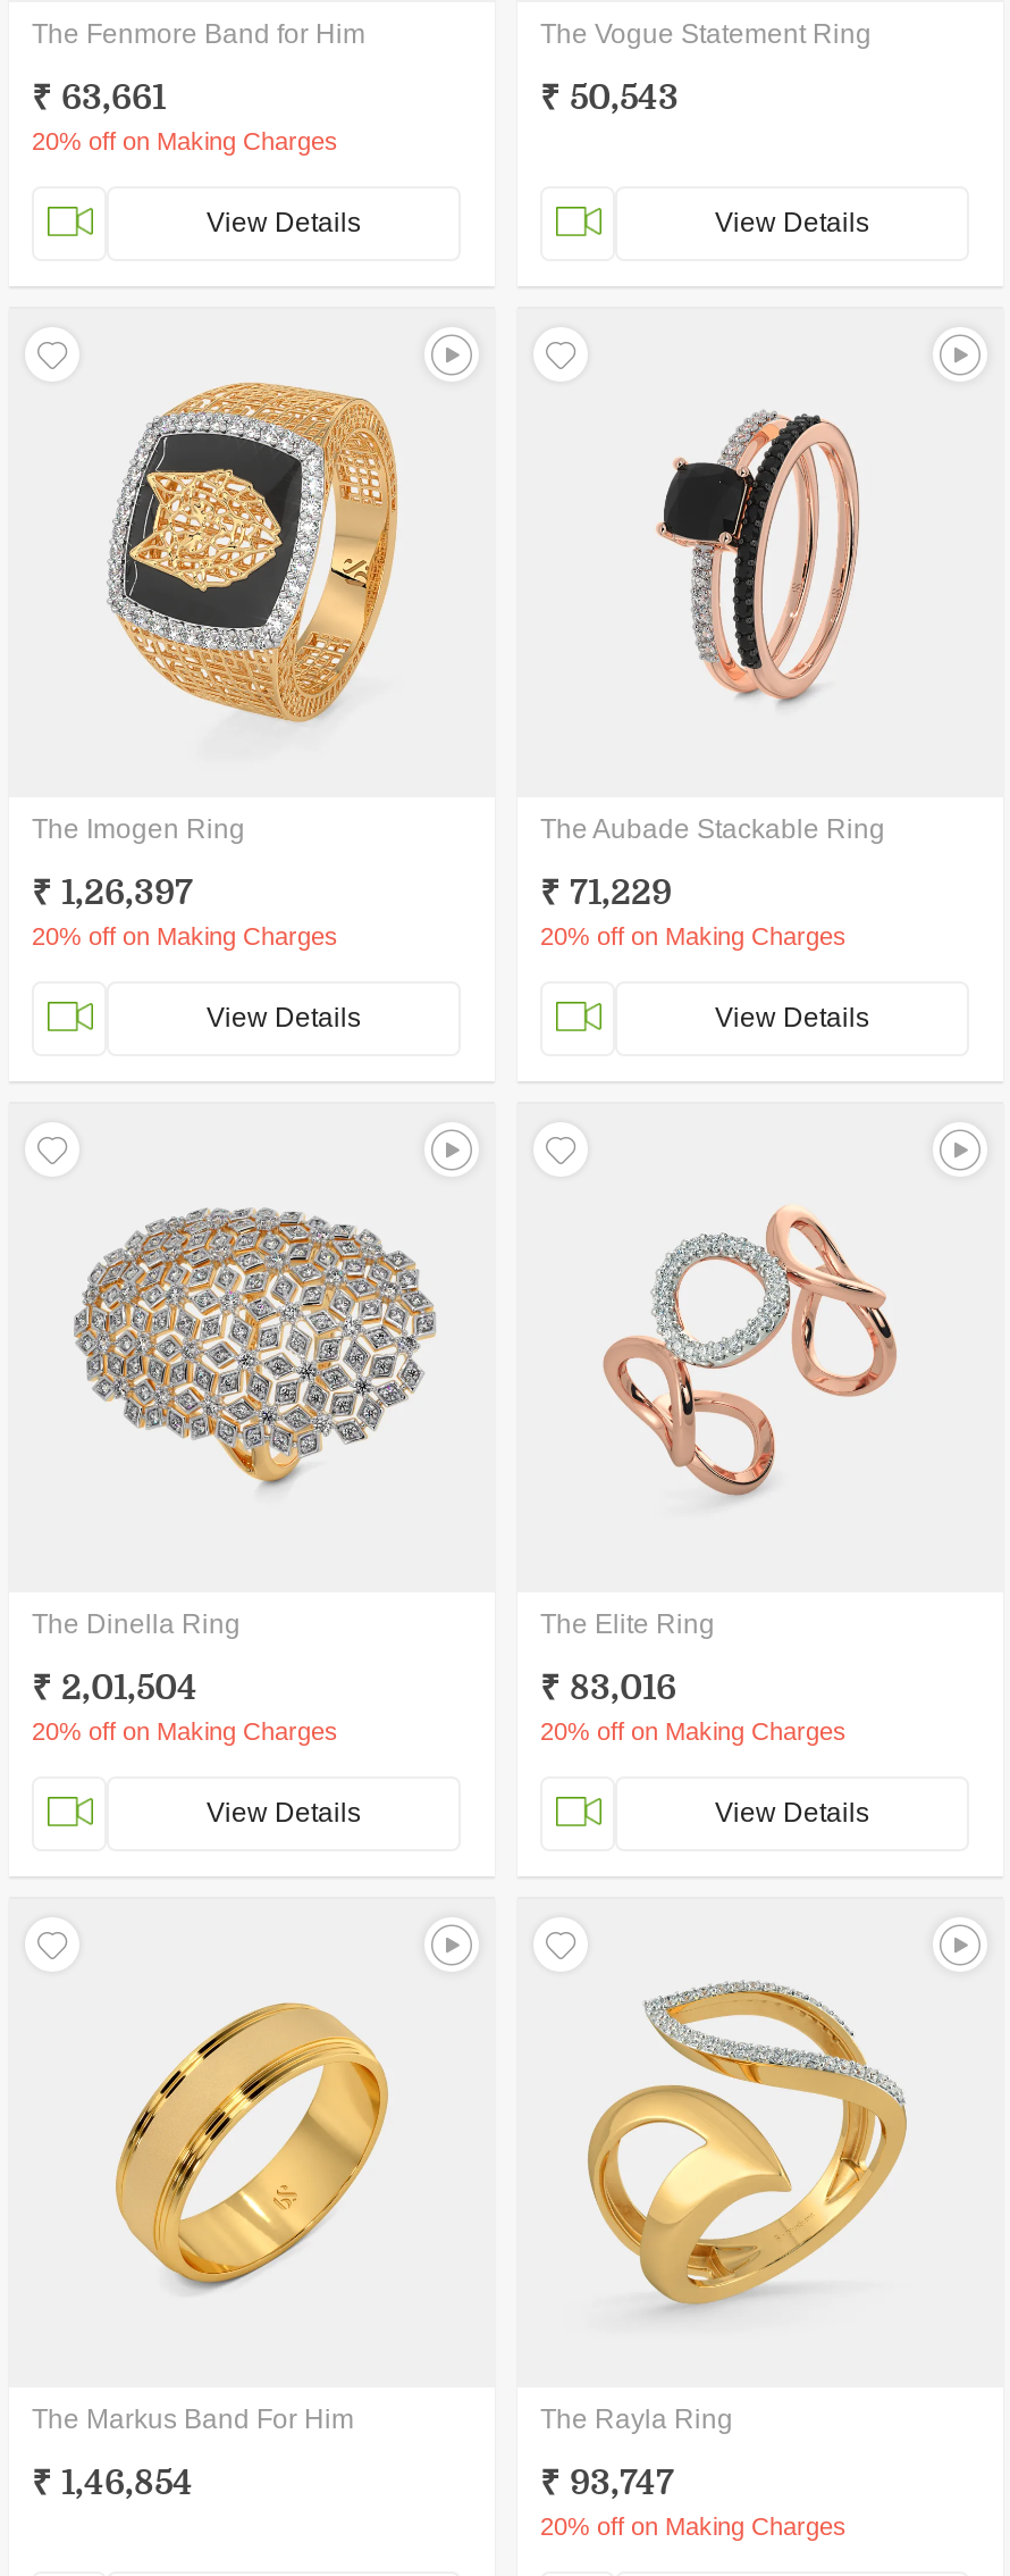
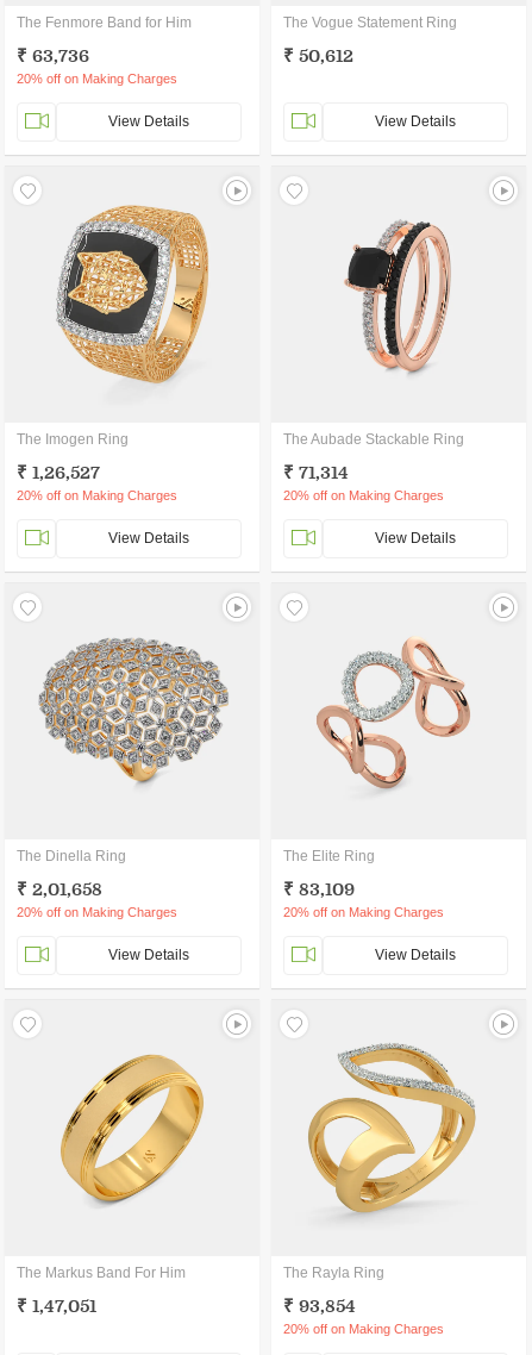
[32,77,166,118] ₹ 63,661 -> [17,45,89,67] ₹ 63,736
[540,77,679,118] ₹ 50,543 -> [283,45,353,67] ₹ 50,612
[32,872,193,913] ₹ 1,26,397 -> [17,462,100,483] ₹ 1,26,527
[540,872,672,913] ₹ 71,229 -> [283,462,349,483] ₹ 71,314
[32,1667,197,1708] ₹ 2,01,504 -> [17,879,102,900] ₹ 2,01,658
[540,1667,676,1708] ₹ 83,016 -> [283,879,355,900] ₹ 83,109
[32,2462,193,2503] ₹ 1,46,854 -> [17,1295,96,1317] ₹ 1,47,051
[540,2462,674,2503] ₹ 93,747 -> [283,1295,356,1317] ₹ 93,854

